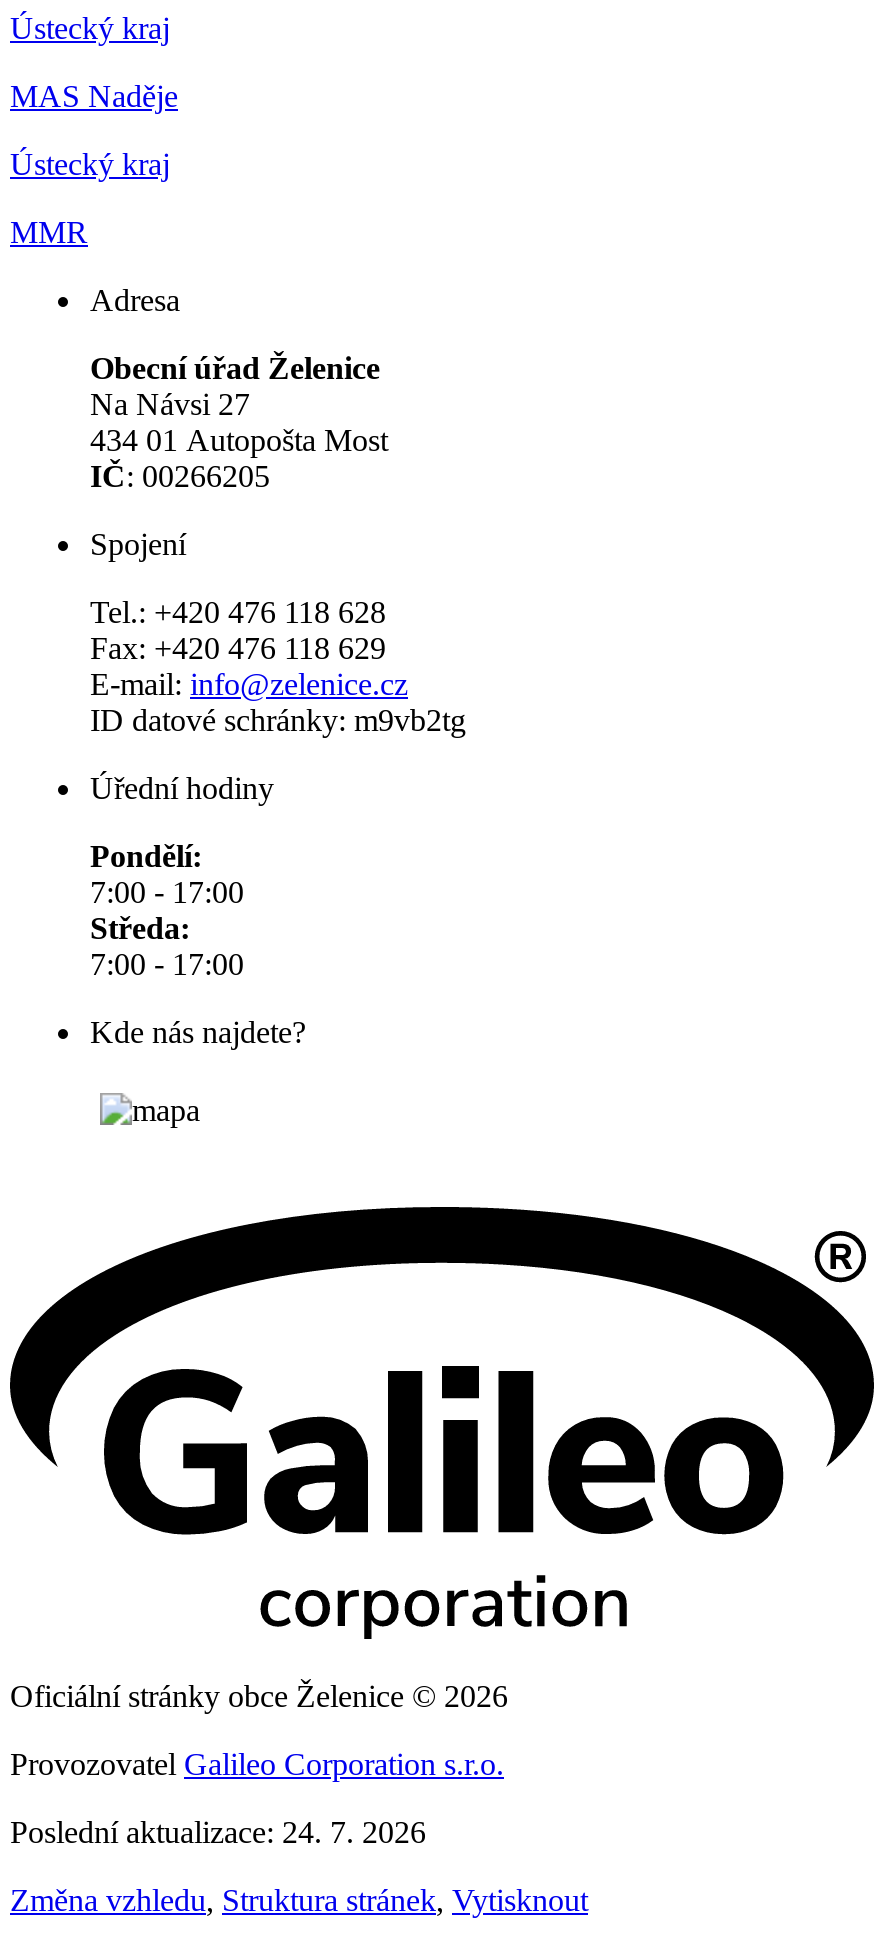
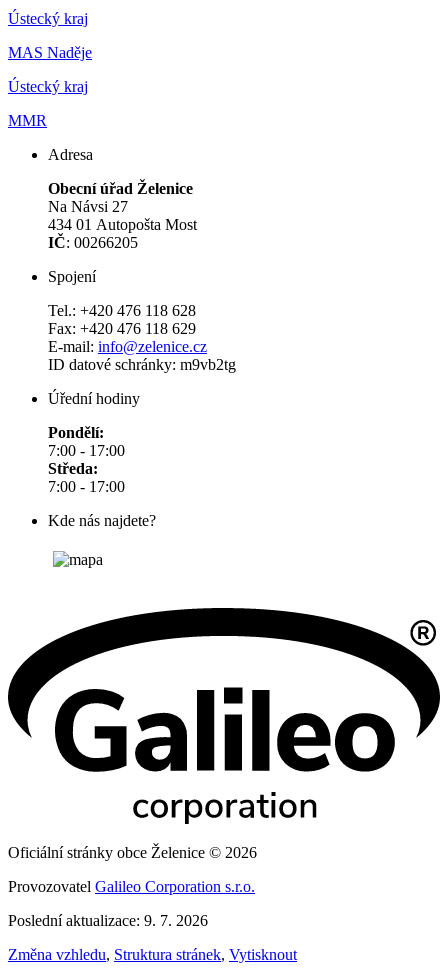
[10,1814,426,1848] Poslední aktualizace: 24. 7. 2026 -> [8,912,208,929] Poslední aktualizace: 9. 7. 2026

